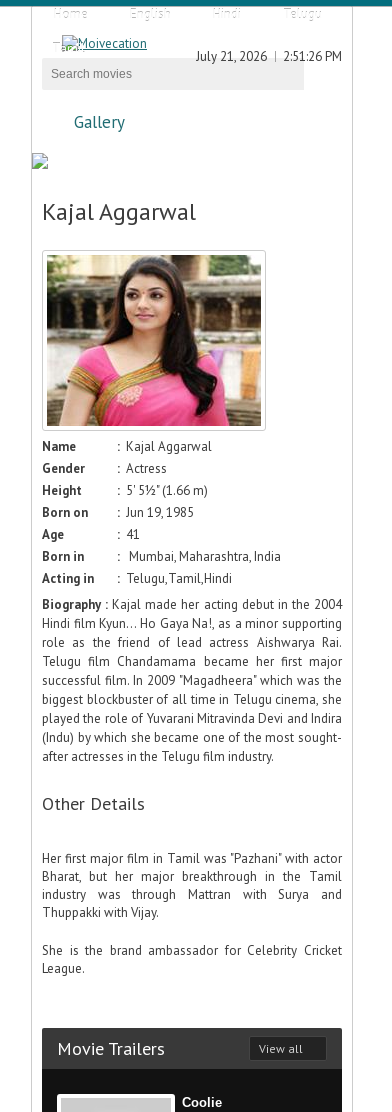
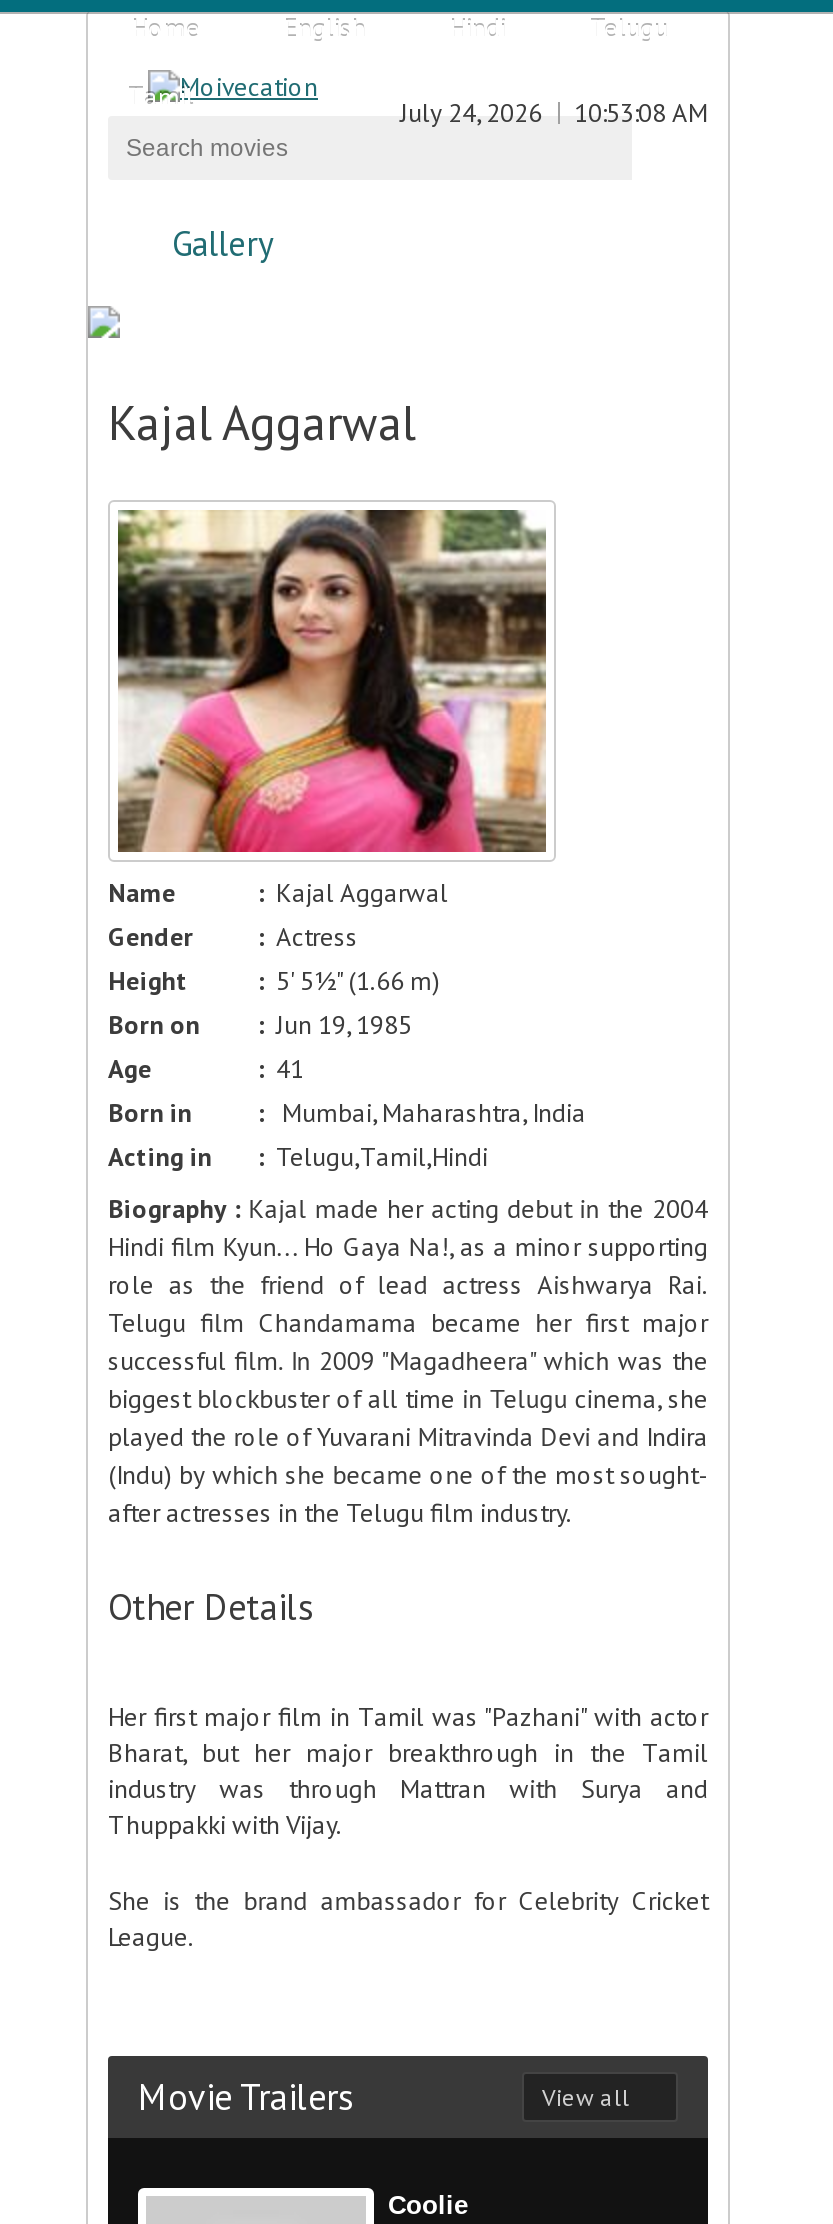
[196,48,342,65] July 21, 2026 | 2:51:26 PM -> [400,96,708,130] July 24, 2026 | 10:53:08 AM

